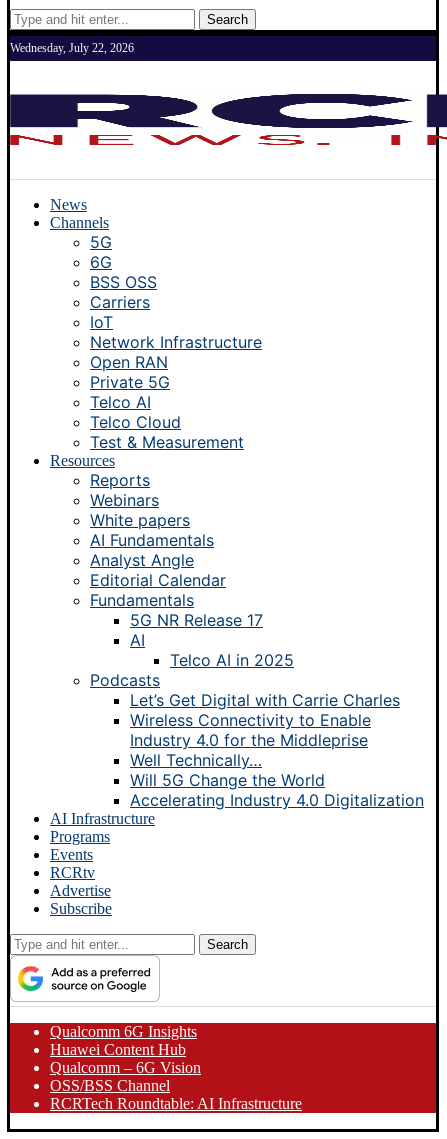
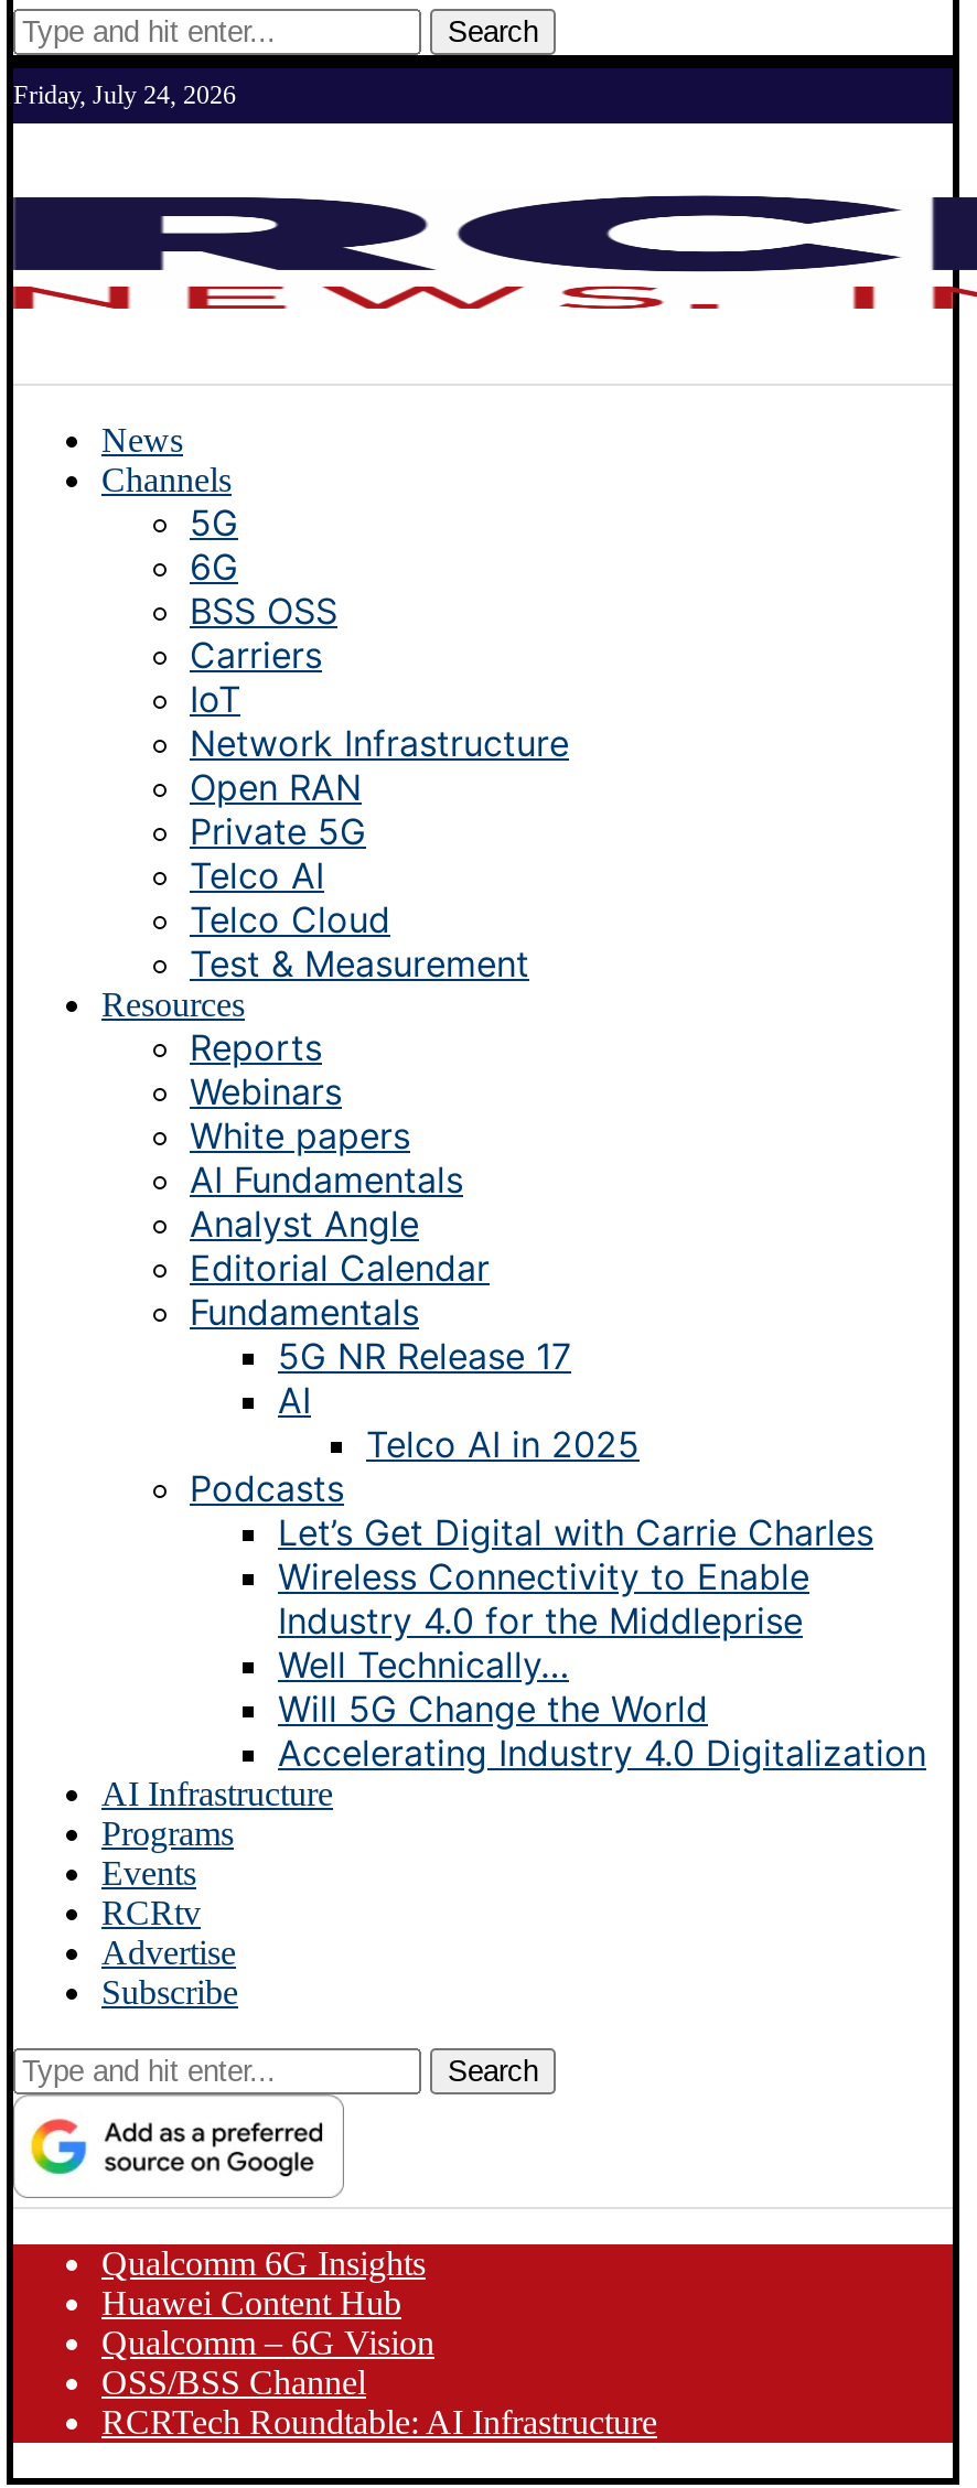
[10,41,134,55] Wednesday, July 22, 2026 -> [13,79,236,110] Friday, July 24, 2026

